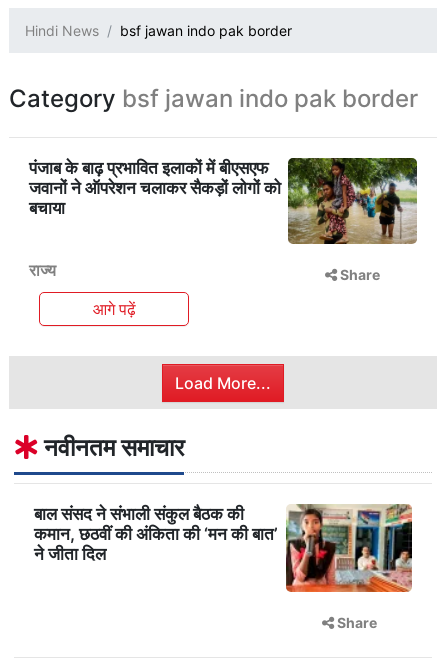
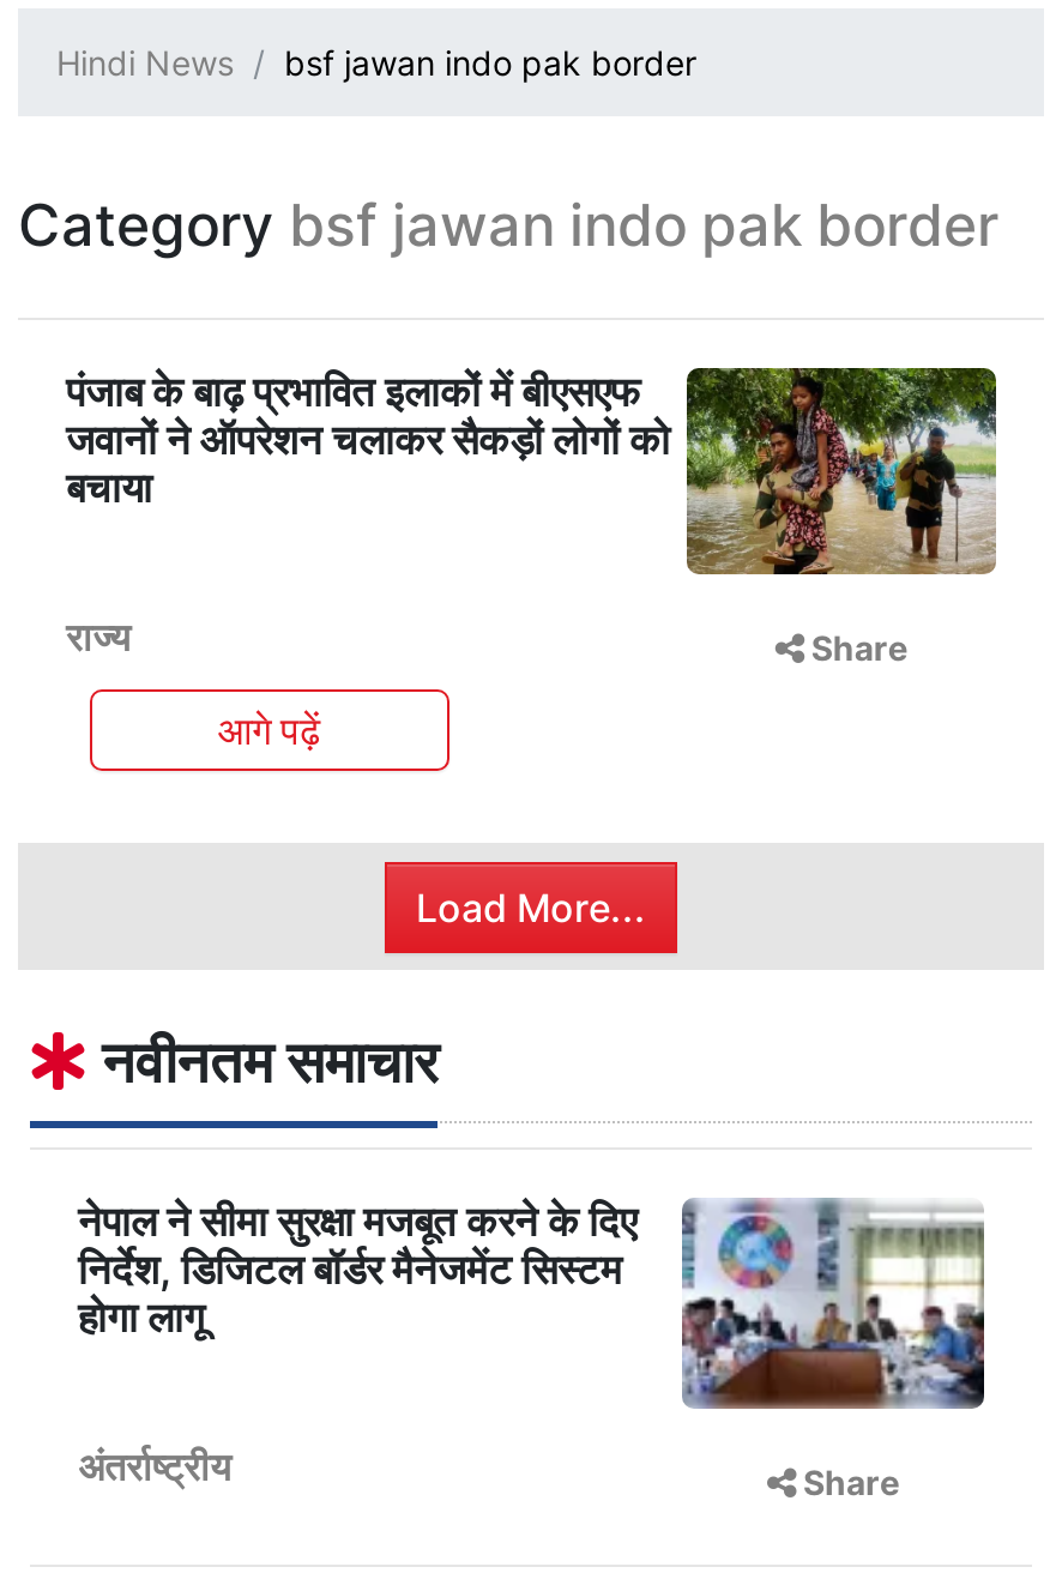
[34,503,413,593] [image] | बाल संसद ने संभाली संकुल बैठक की | कमान, छठवीं की अंकिता की ‘मन की बात’ | ने जीता दिल -> [78,1198,986,1490] [image] | नेपाल ने सीमा सुरक्षा मजबूत करने के दिए | निर्देश, डिजिटल बॉर्डर मैनेजमेंट सिस्टम | होगा लागू | अंतर्राष्ट्रीय

